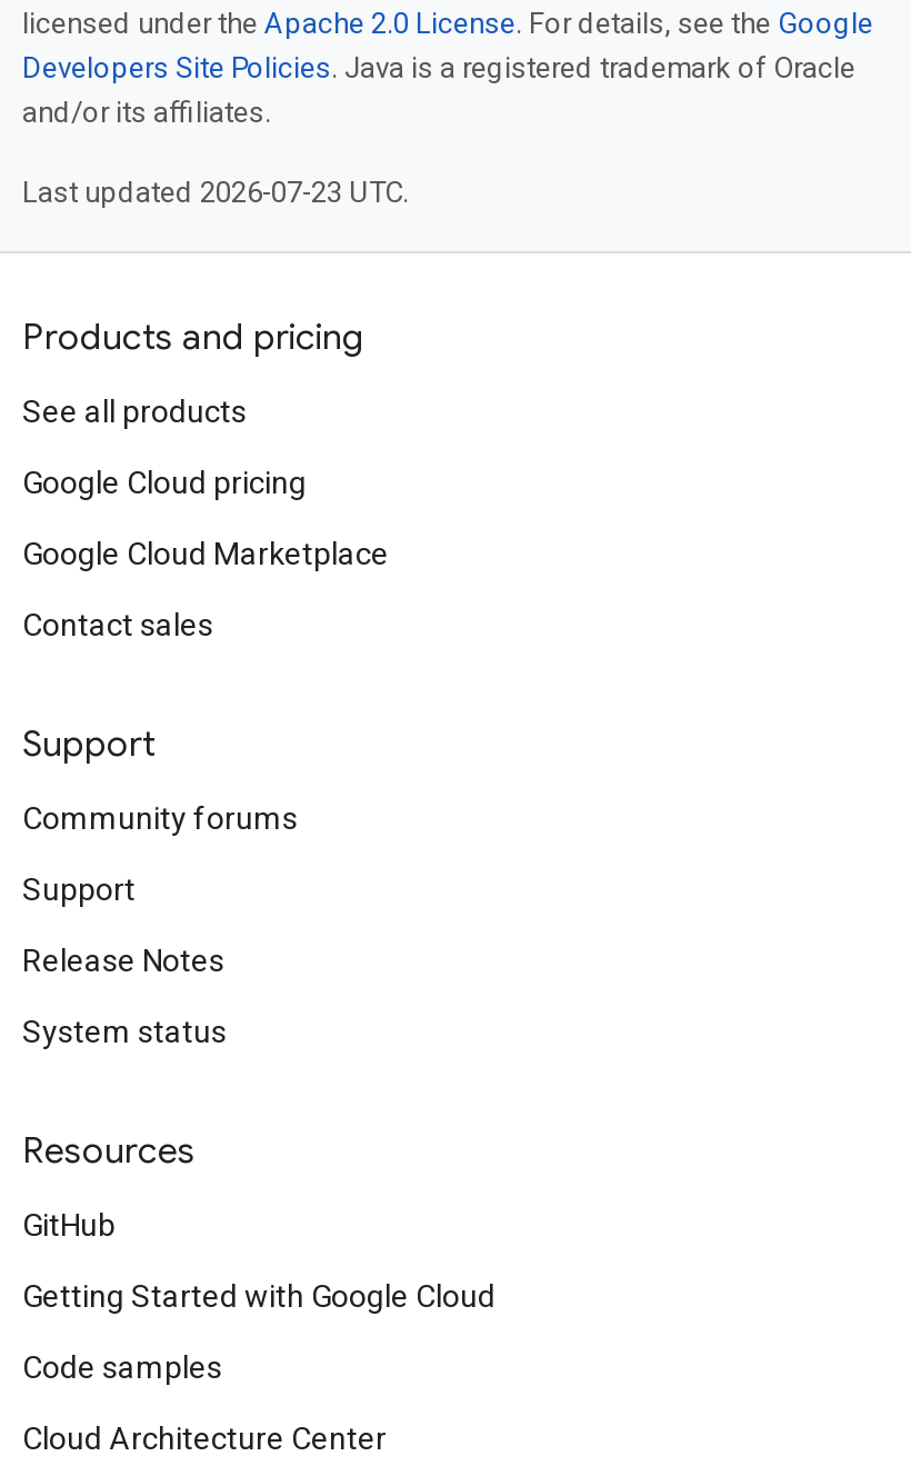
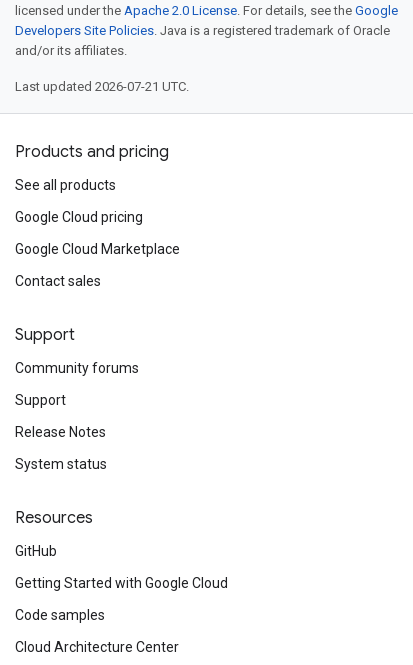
[22,176,409,209] Last updated 2026-07-23 UTC. -> [15,79,189,94] Last updated 2026-07-21 UTC.

